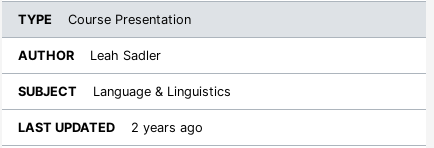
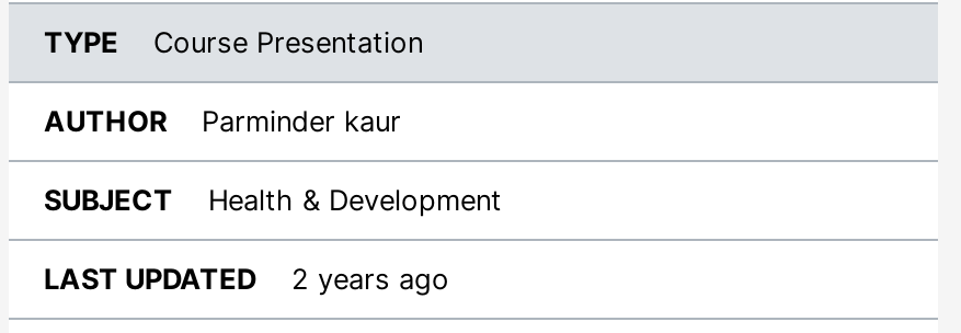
[90,48,161,63] Leah Sadler -> [202,105,401,138] Parminder kaur
[93,84,231,99] Language & Linguistics -> [208,184,502,217] Health & Development

